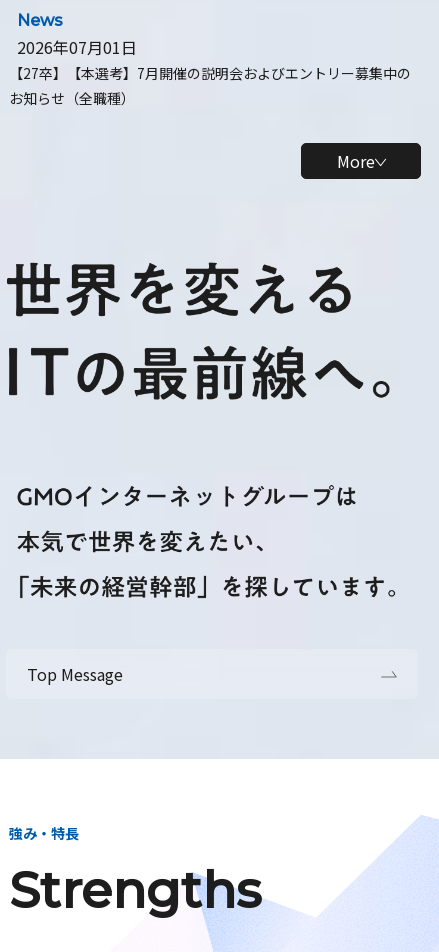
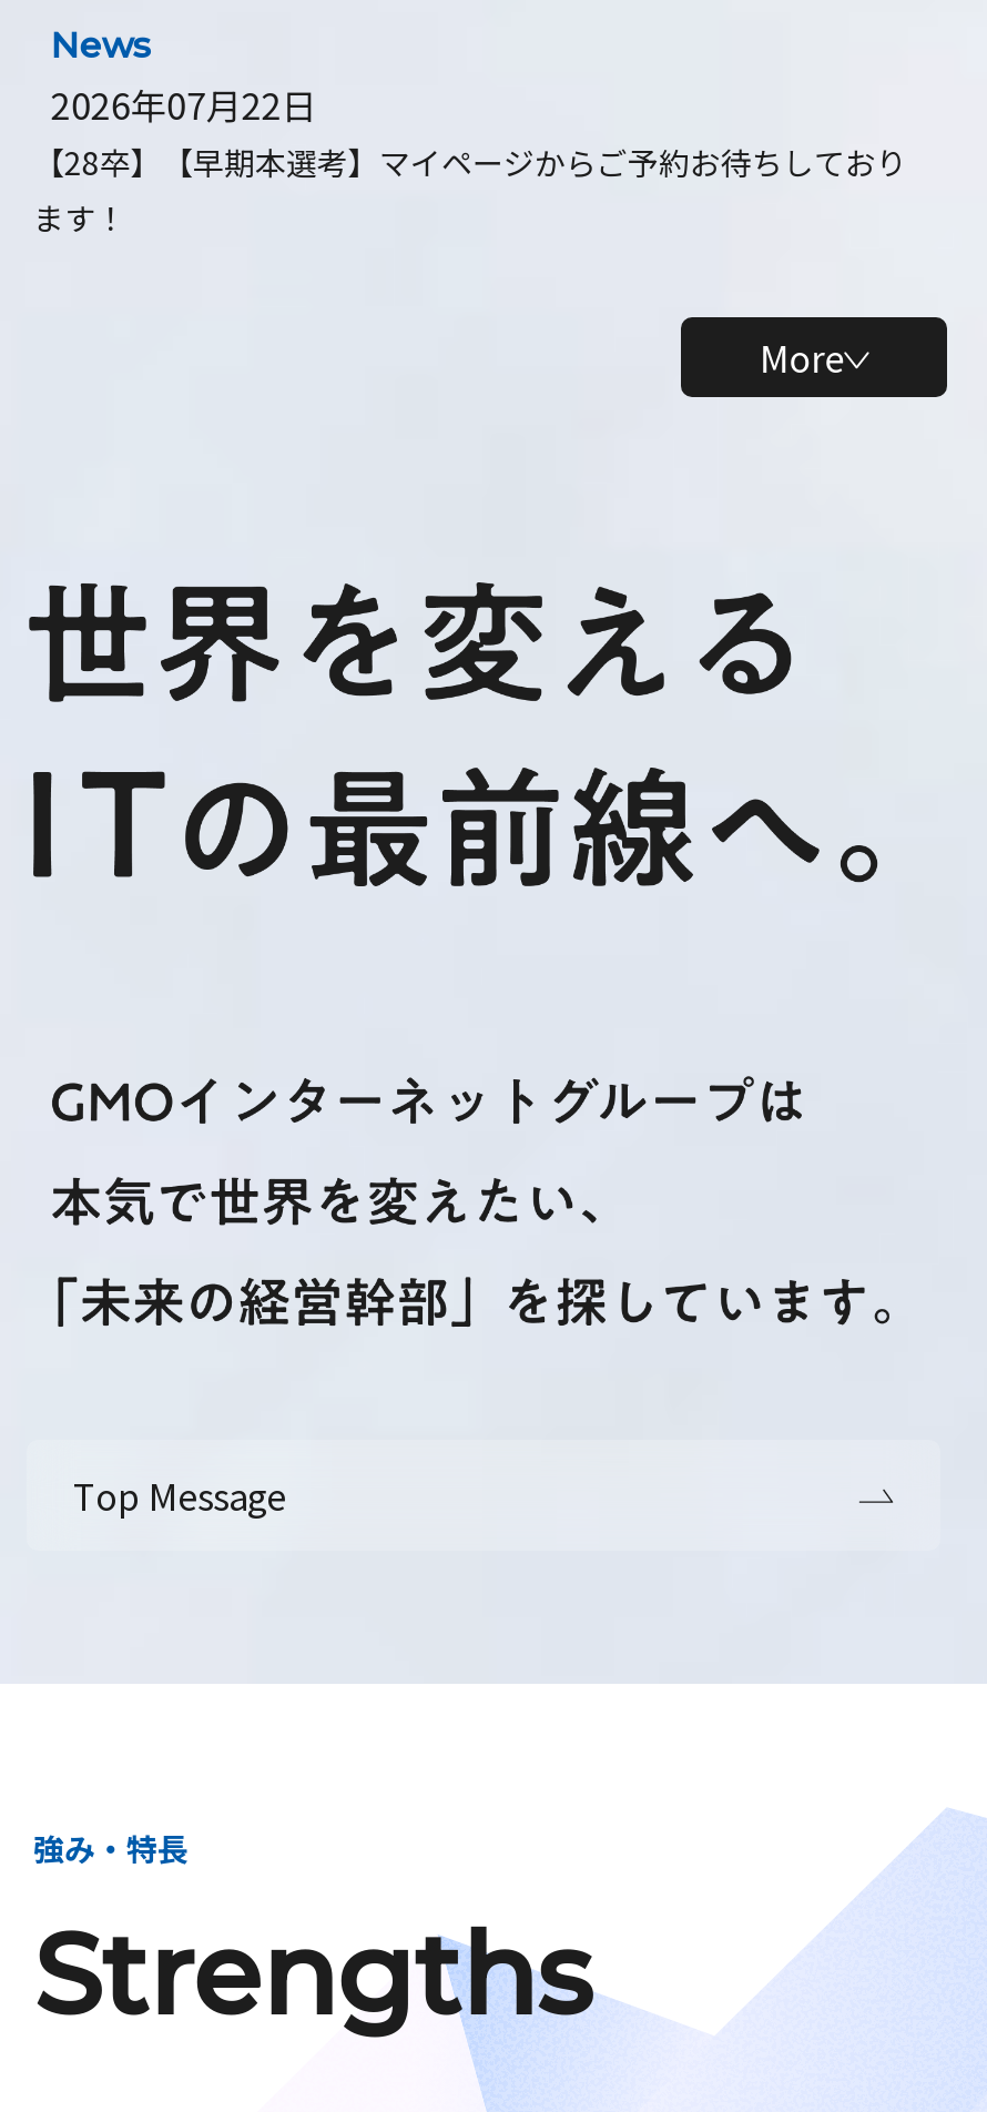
[9,35,411,108] 2026年07月01日 | 【27卒】【本選考】7月開催の説明会およびエントリー募集中の | お知らせ（全職種） -> [33,78,907,240] 2026年07月22日 | 【28卒】【早期本選考】マイページからご予約お待ちしており | ます！

